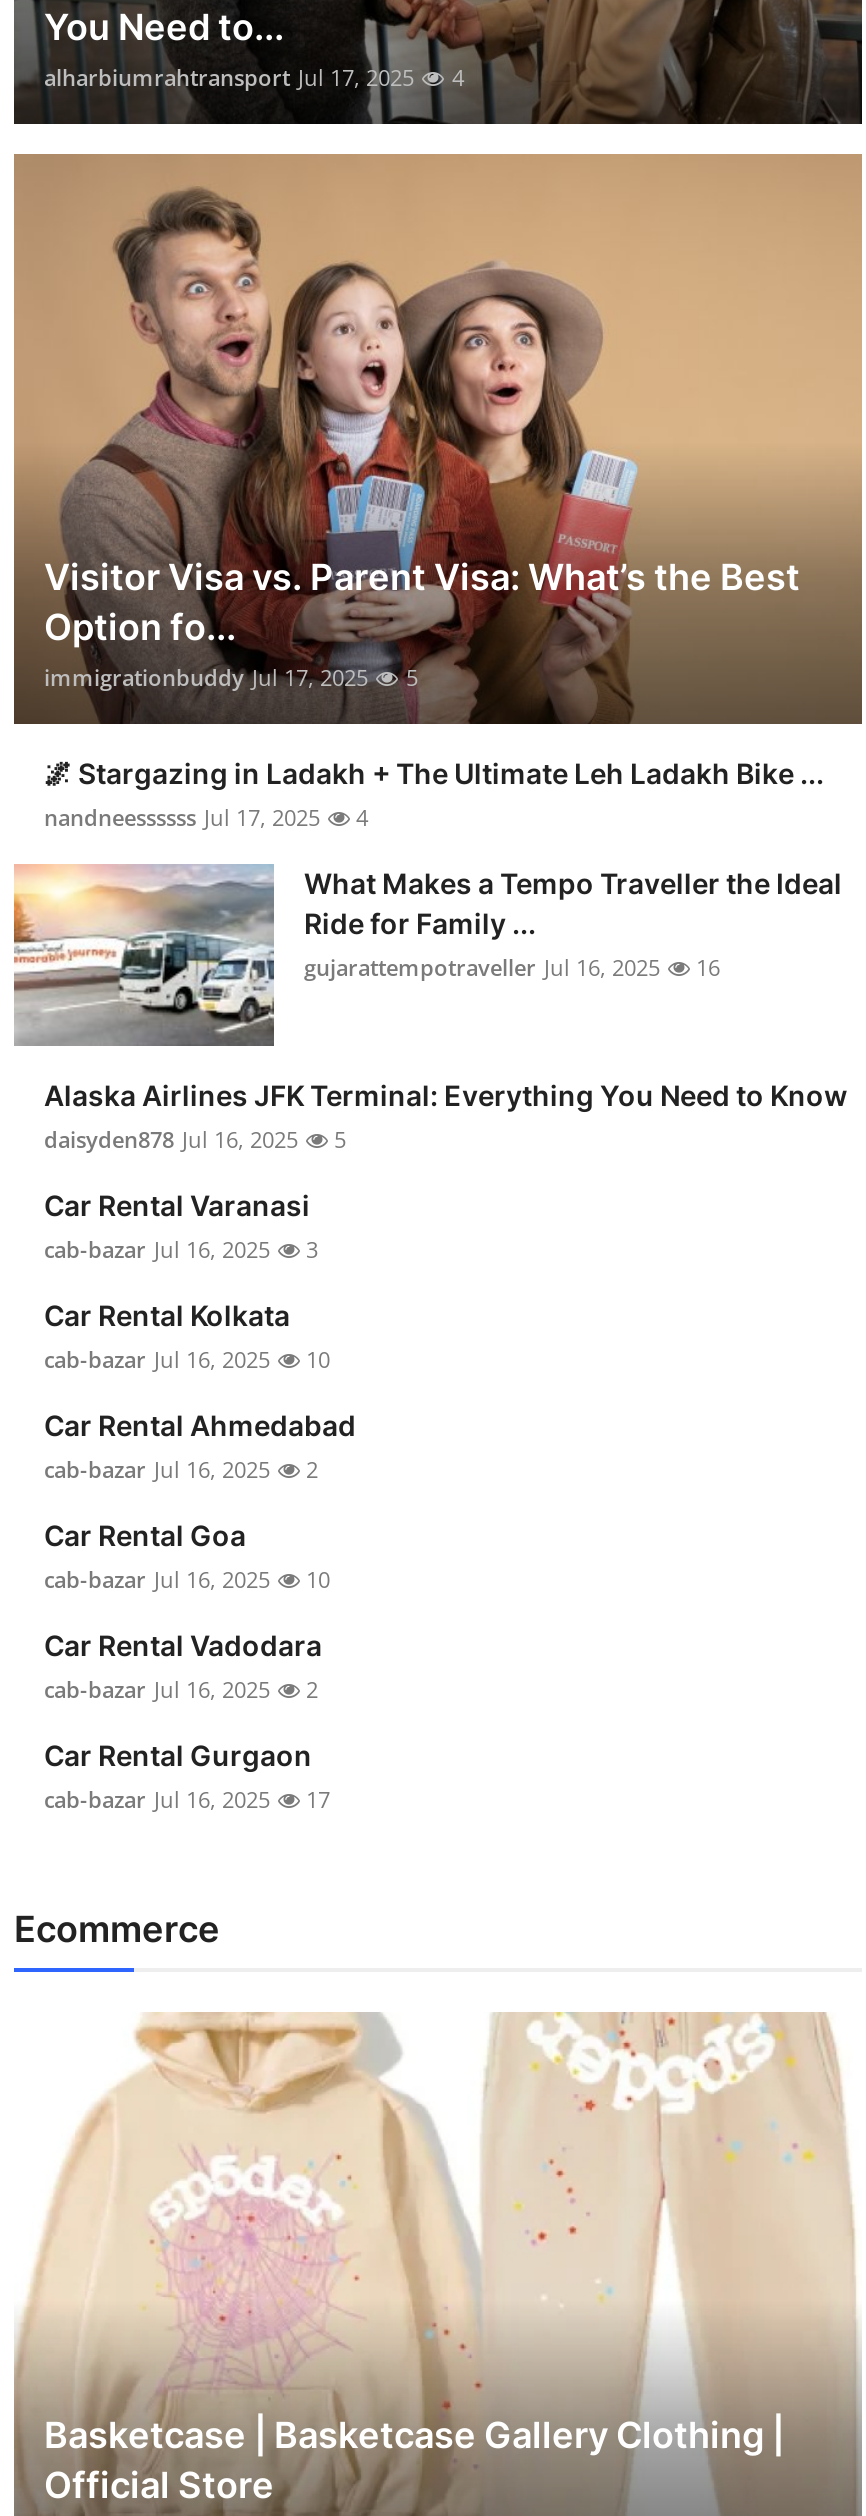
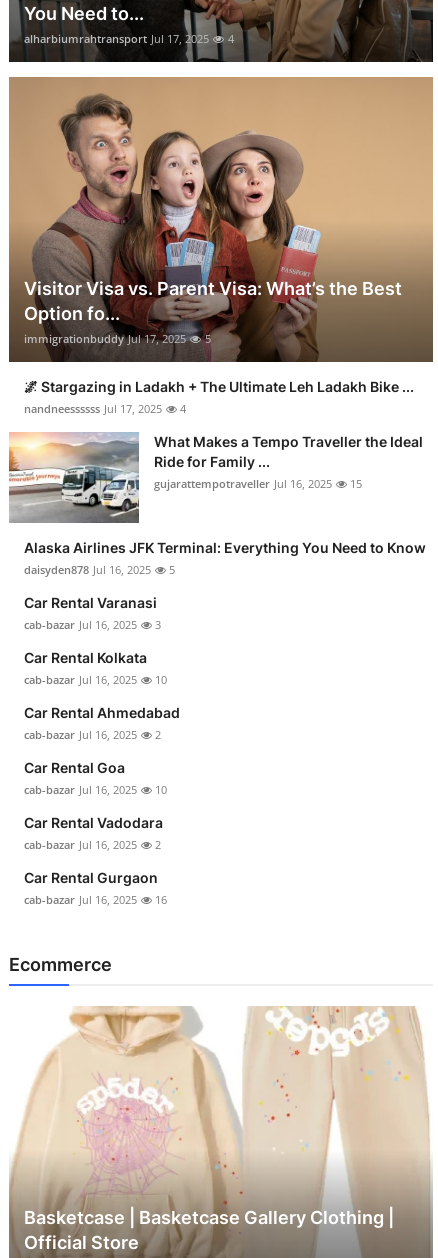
[304,953,720,983] gujarattempotraveller Jul 16, 2025 16 -> [154,476,362,491] gujarattempotraveller Jul 16, 2025 15
[44,1785,330,1815] cab-bazar Jul 16, 2025 17 -> [24,892,167,907] cab-bazar Jul 16, 2025 16

